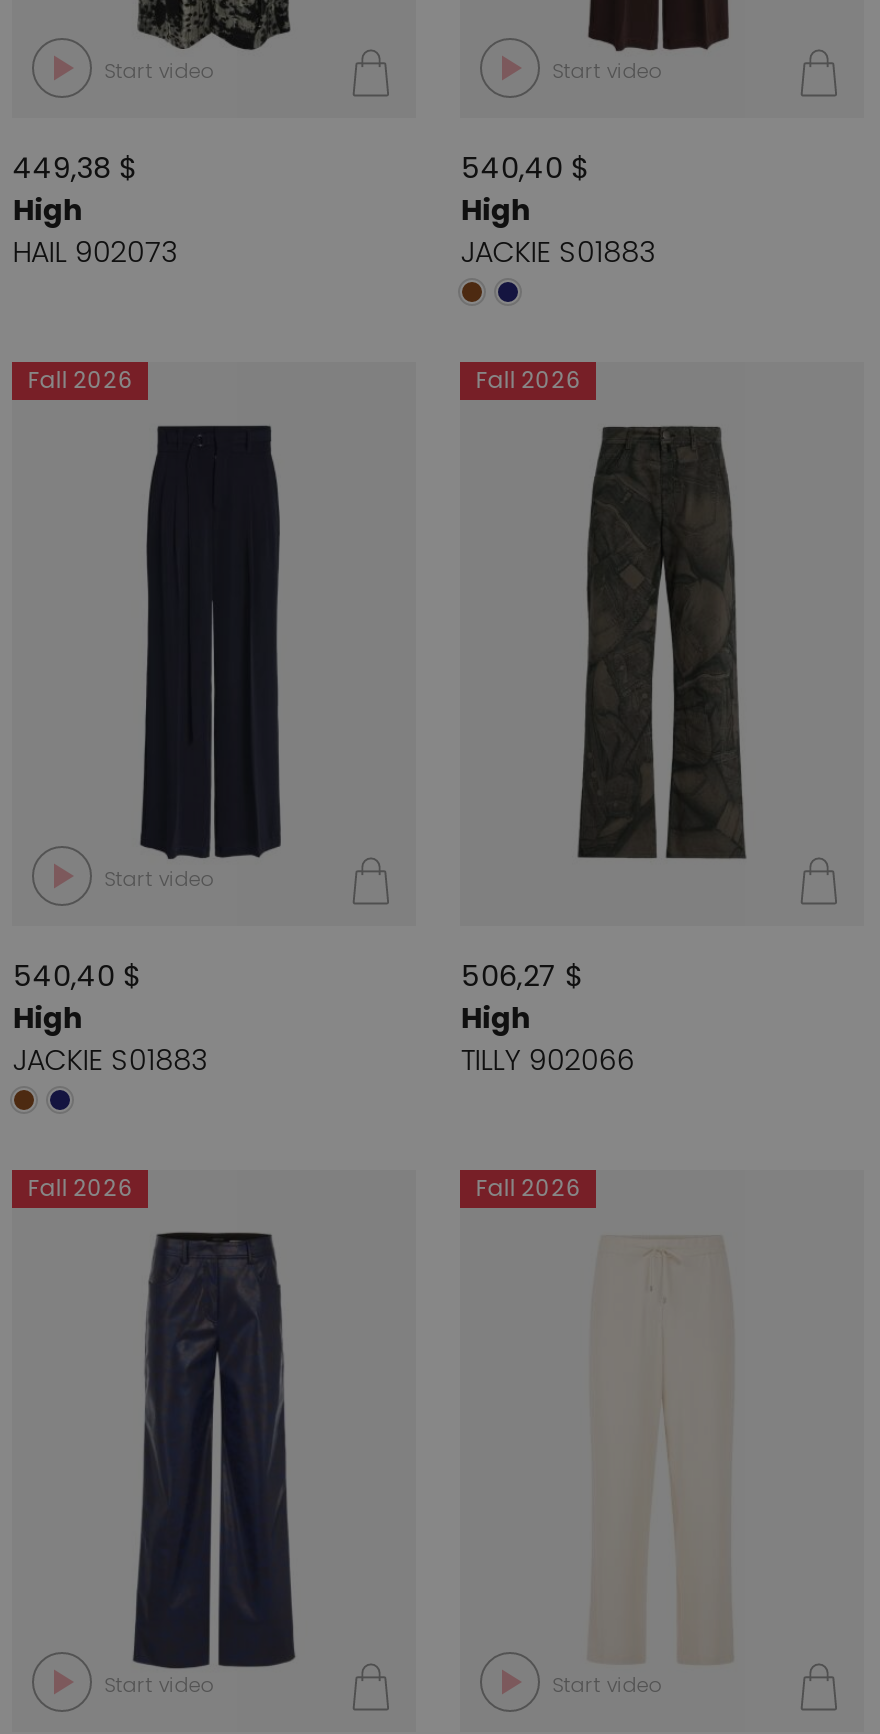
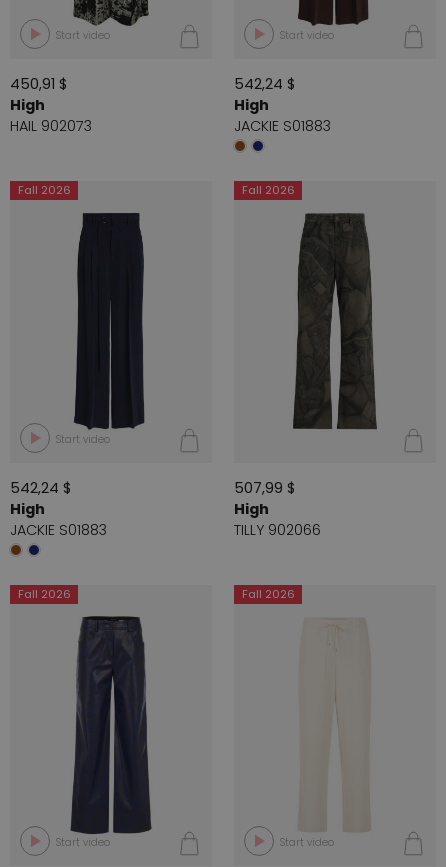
[13,148,135,188] 449,38 $ -> [10,74,67,94] 450,91 $
[461,148,587,188] 540,40 $ -> [234,74,295,94] 542,24 $
[13,956,139,996] 540,40 $ -> [10,478,71,498] 542,24 $
[461,956,581,996] 506,27 $ -> [234,478,295,498] 507,99 $

